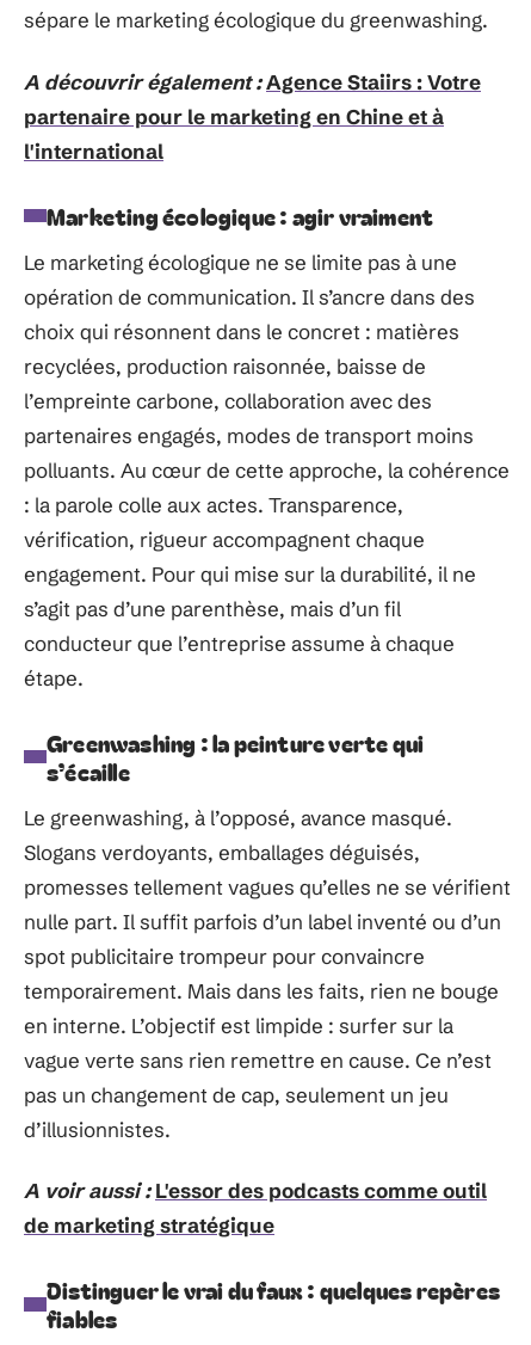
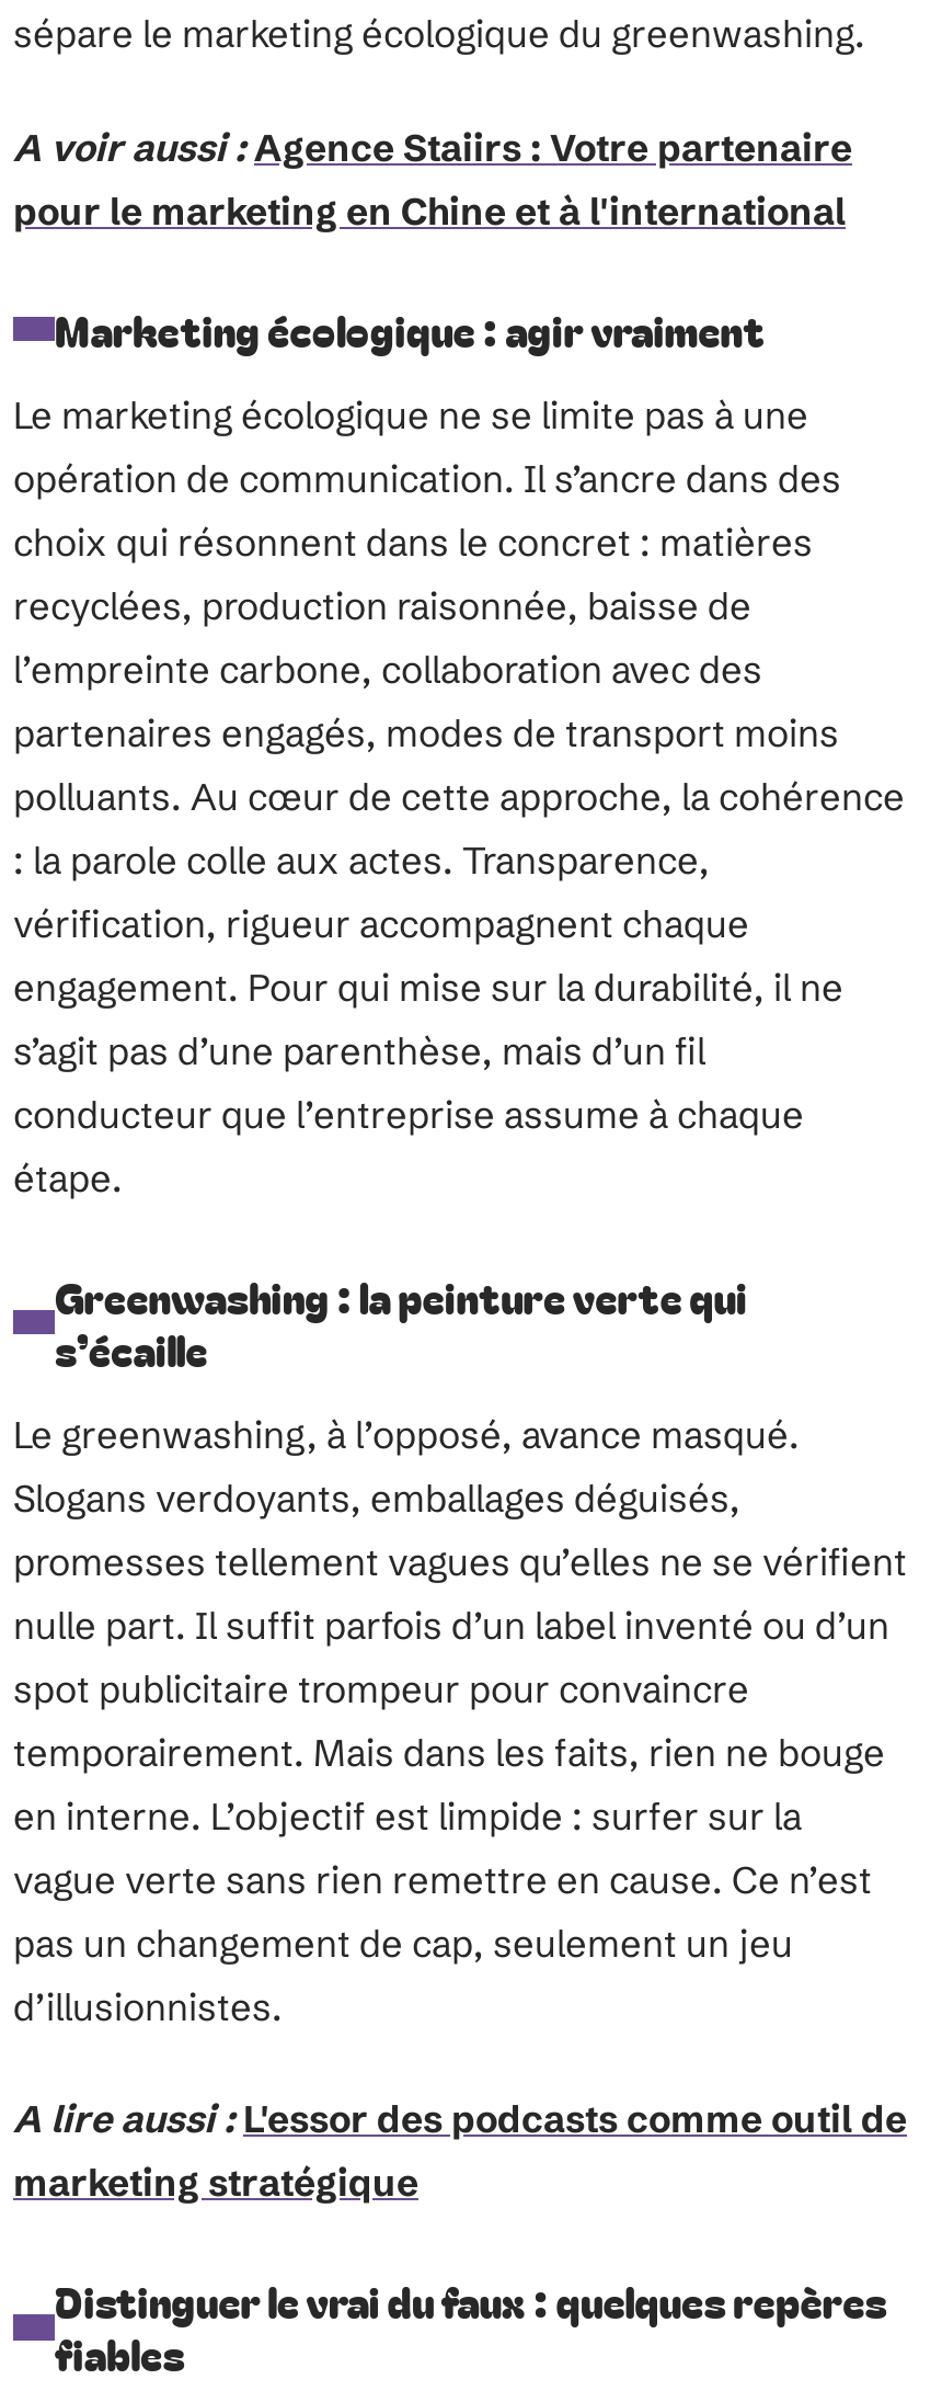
[24,69,481,163] A découvrir également : Agence Staiirs : Votre | partenaire pour le marketing en Chine et à | l'international -> [13,123,852,232] A voir aussi : Agence Staiirs : Votre partenaire | pour le marketing en Chine et à l'international
[24,1178,487,1237] A voir aussi : L'essor des podcasts comme outil | de marketing stratégique -> [13,2095,907,2205] A lire aussi : L'essor des podcasts comme outil de | marketing stratégique

